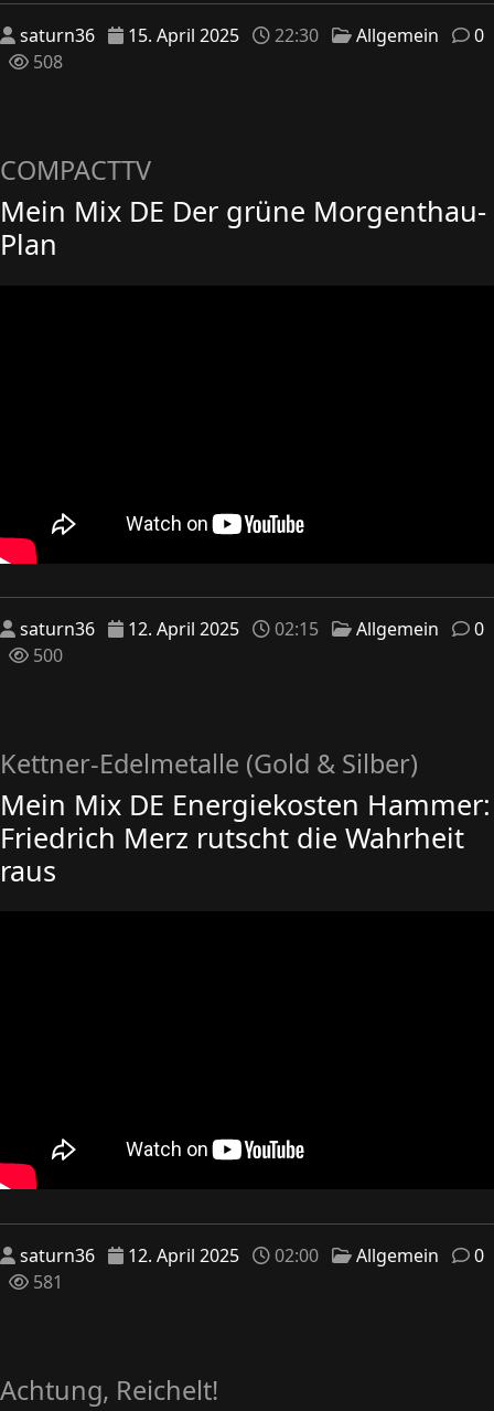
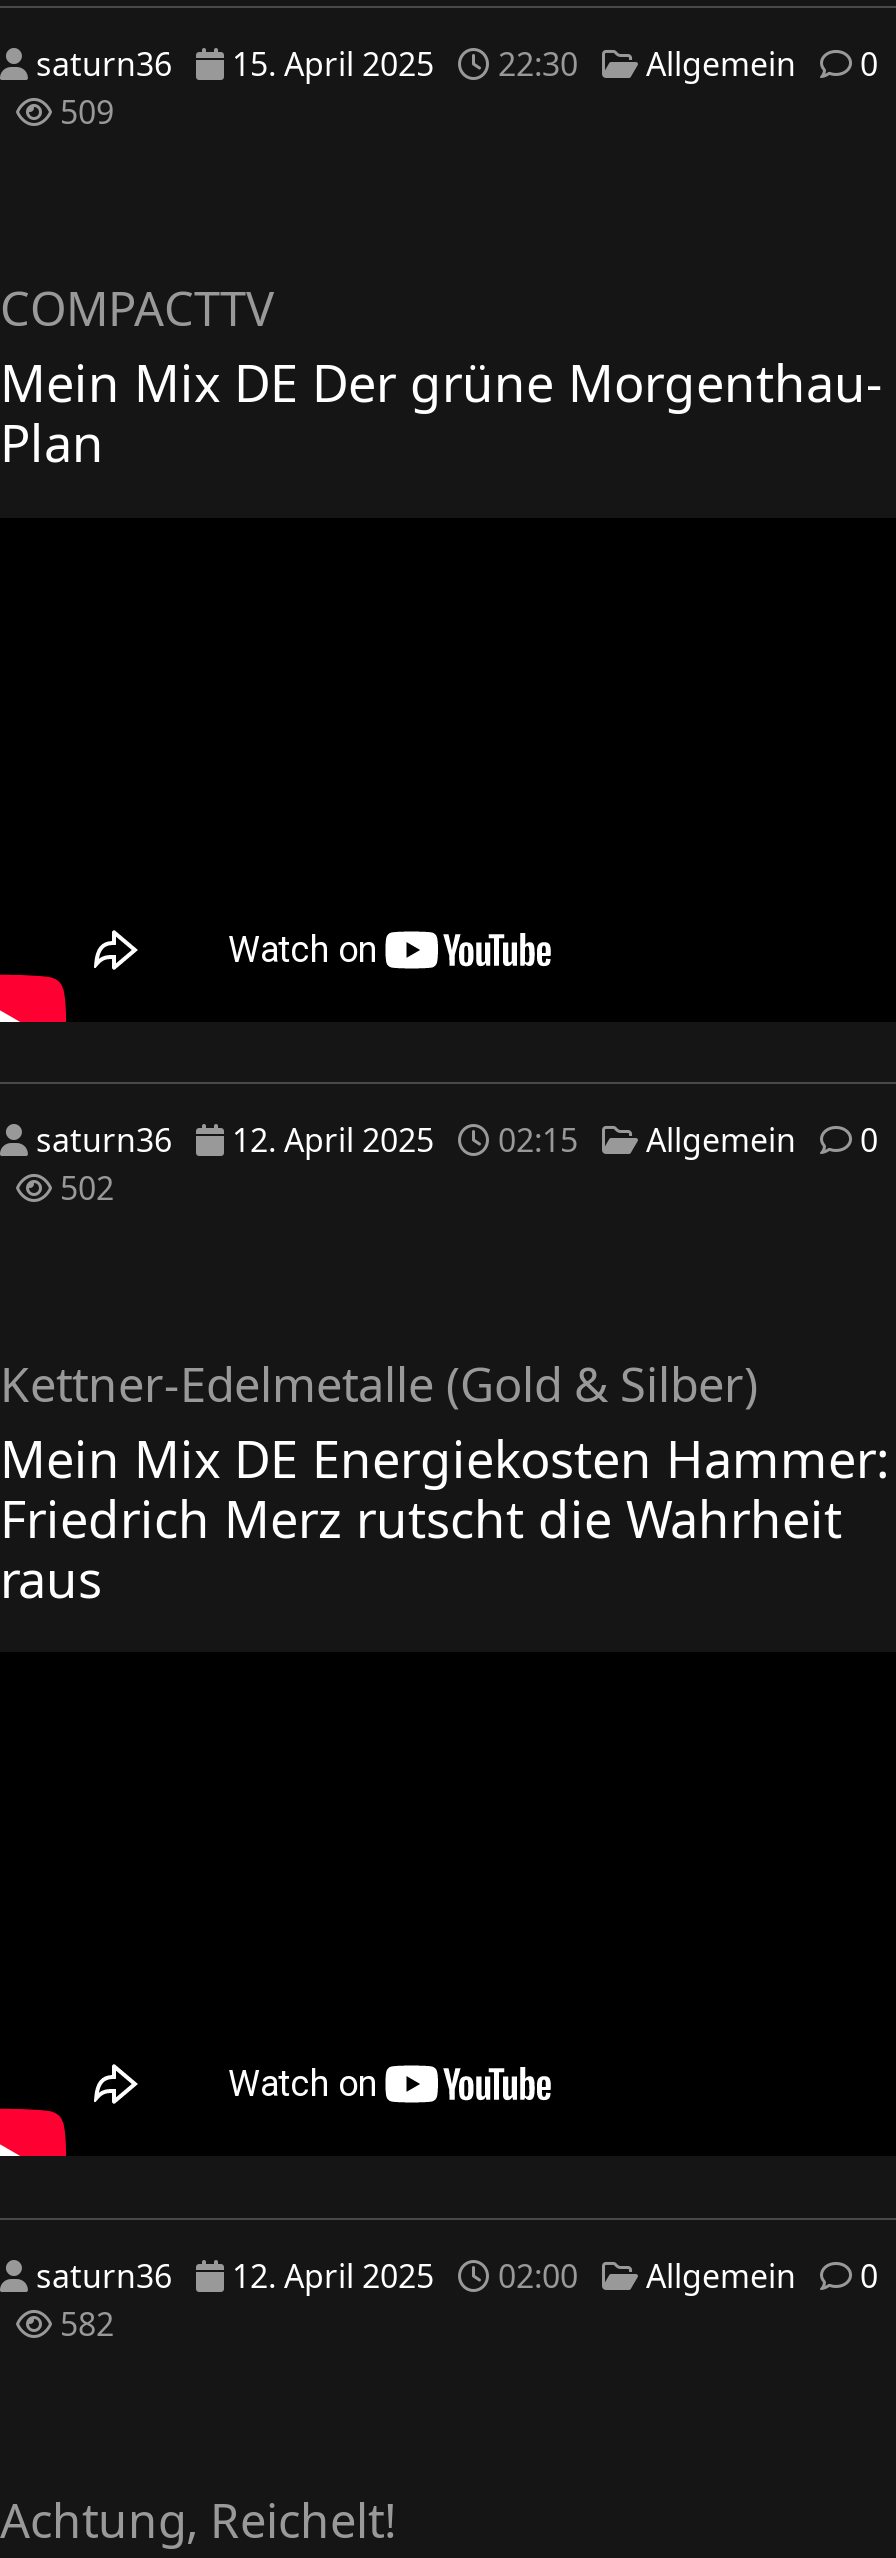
[29,50,63,74] 508 -> [52,90,114,134] 509
[29,643,63,667] 500 -> [52,1166,114,1210] 502
[29,1269,63,1294] 581 -> [52,2301,114,2345] 582

